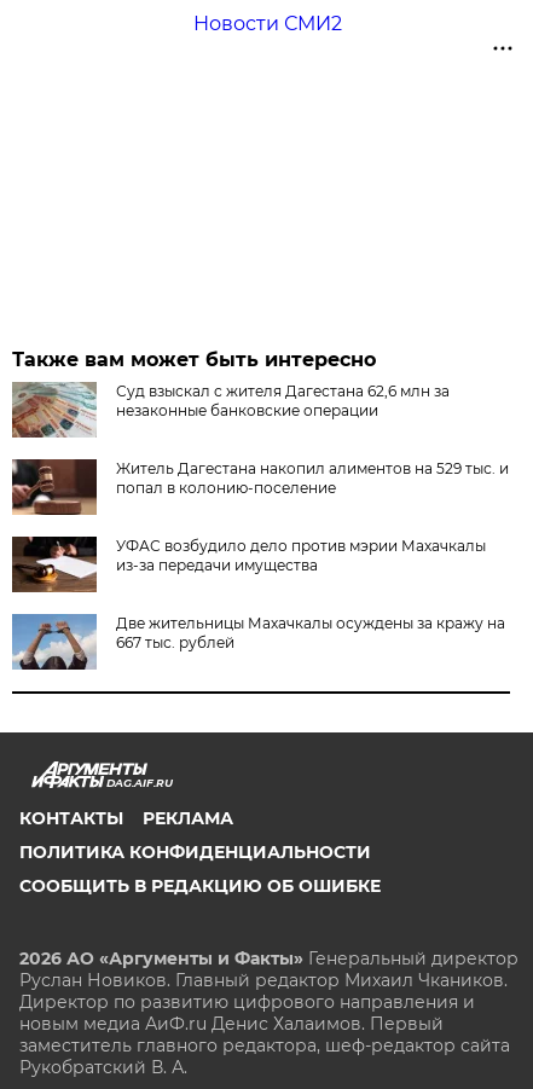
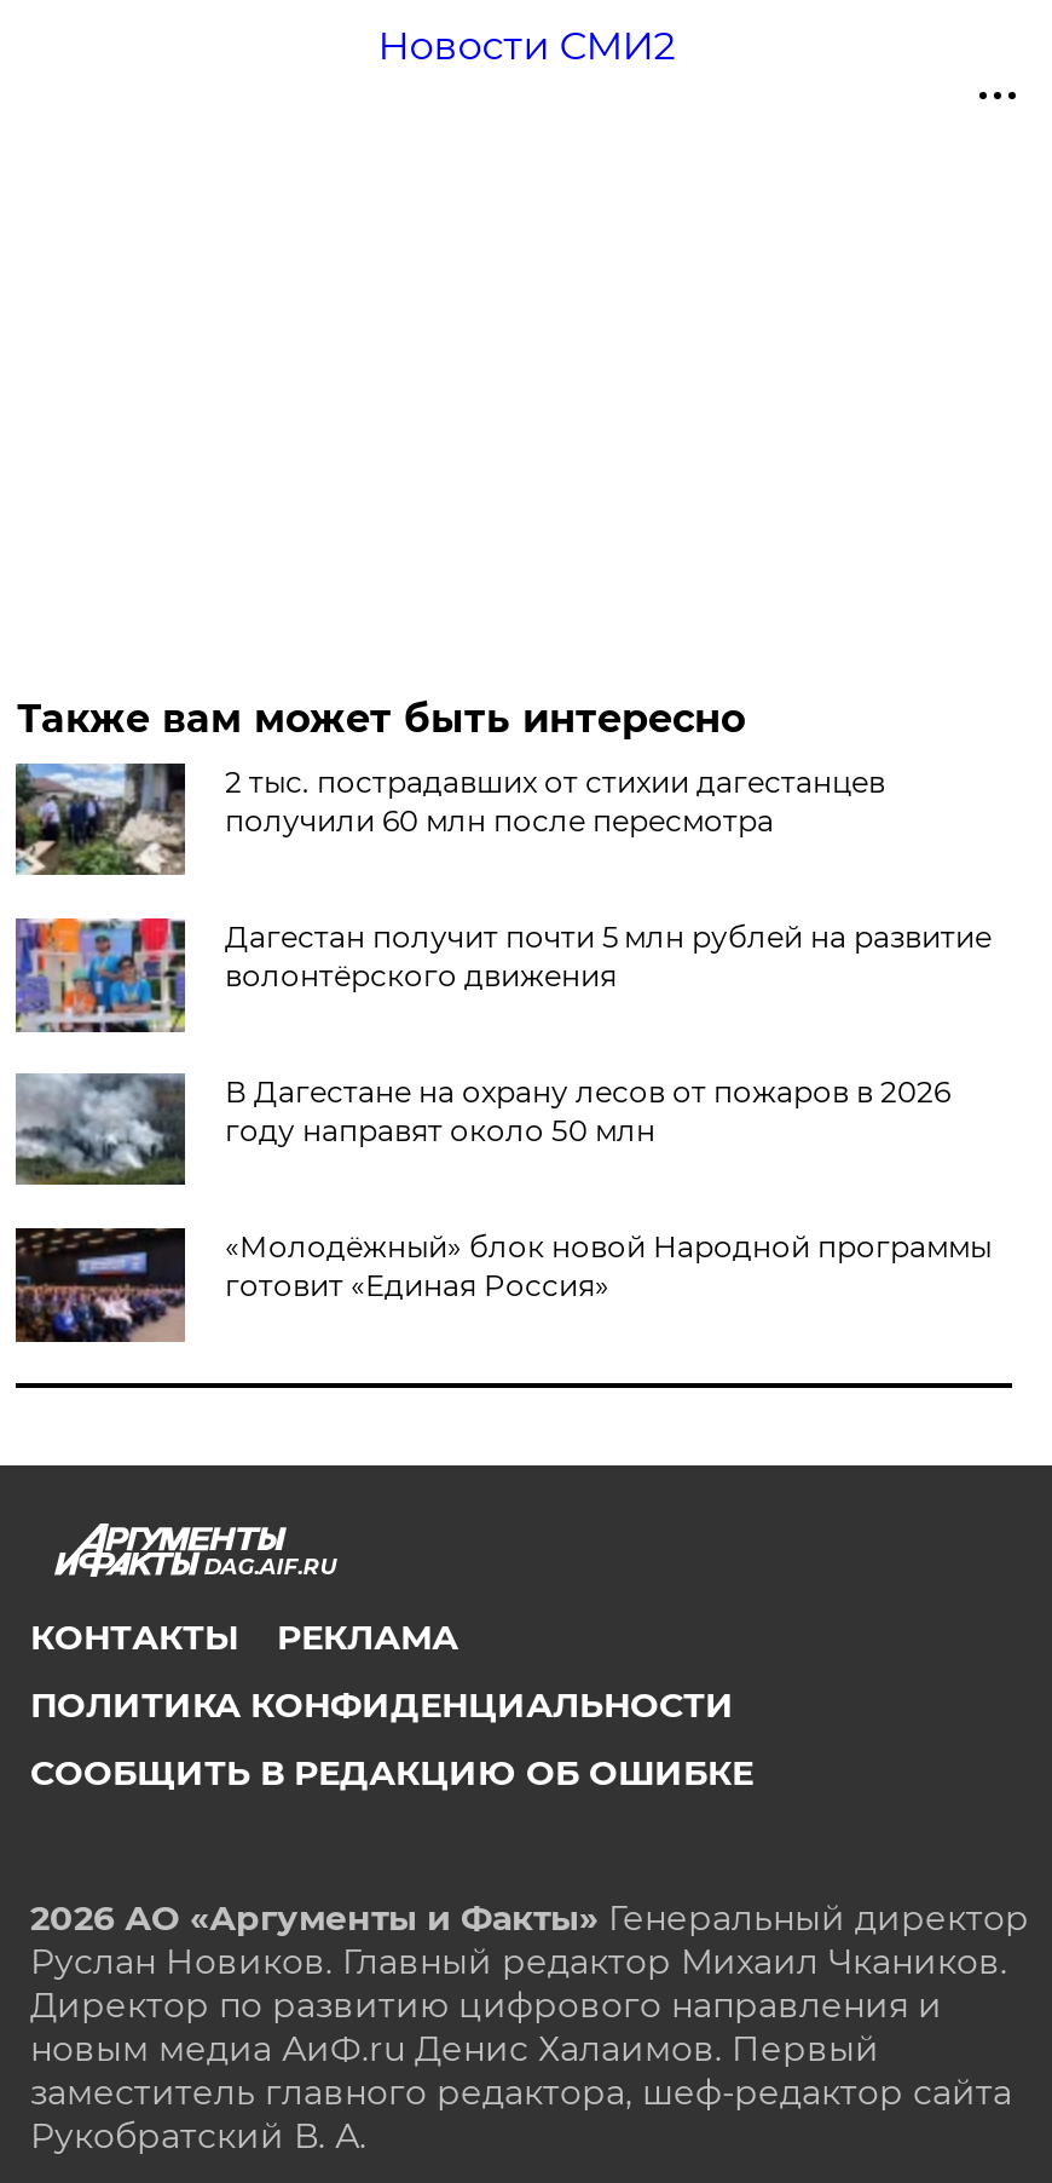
[11,381,450,438] [image] | Суд взыскал с жителя Дагестана 62,6 млн за | незаконные банковские операции -> [13,761,885,877] [image] | 2 тыс. пострадавших от стихии дагестанцев | получили 60 млн после пересмотра
[11,458,509,516] [image] | Житель Дагестана накопил алиментов на 529 тыс. и | попал в колонию-поселение -> [13,916,991,1035] [image] | Дагестан получит почти 5 млн рублей на развитие | волонтёрского движения
[12,535,486,593] [image] | УФАС возбудило дело против мэрии Махачкалы | из-за передачи имущества -> [16,1071,950,1187] [image] | В Дагестане на охрану лесов от пожаров в 2026 | году направят около 50 млн
[11,613,506,671] [image] | Две жительницы Махачкалы осуждены за кражу на | 667 тыс. рублей -> [13,1226,991,1344] [image] | «Молодёжный» блок новой Народной программы | готовит «Единая Россия»

